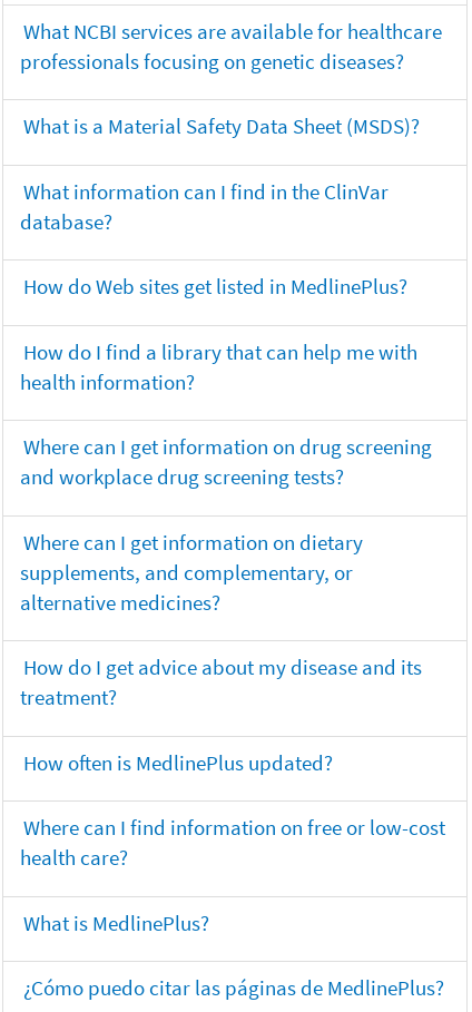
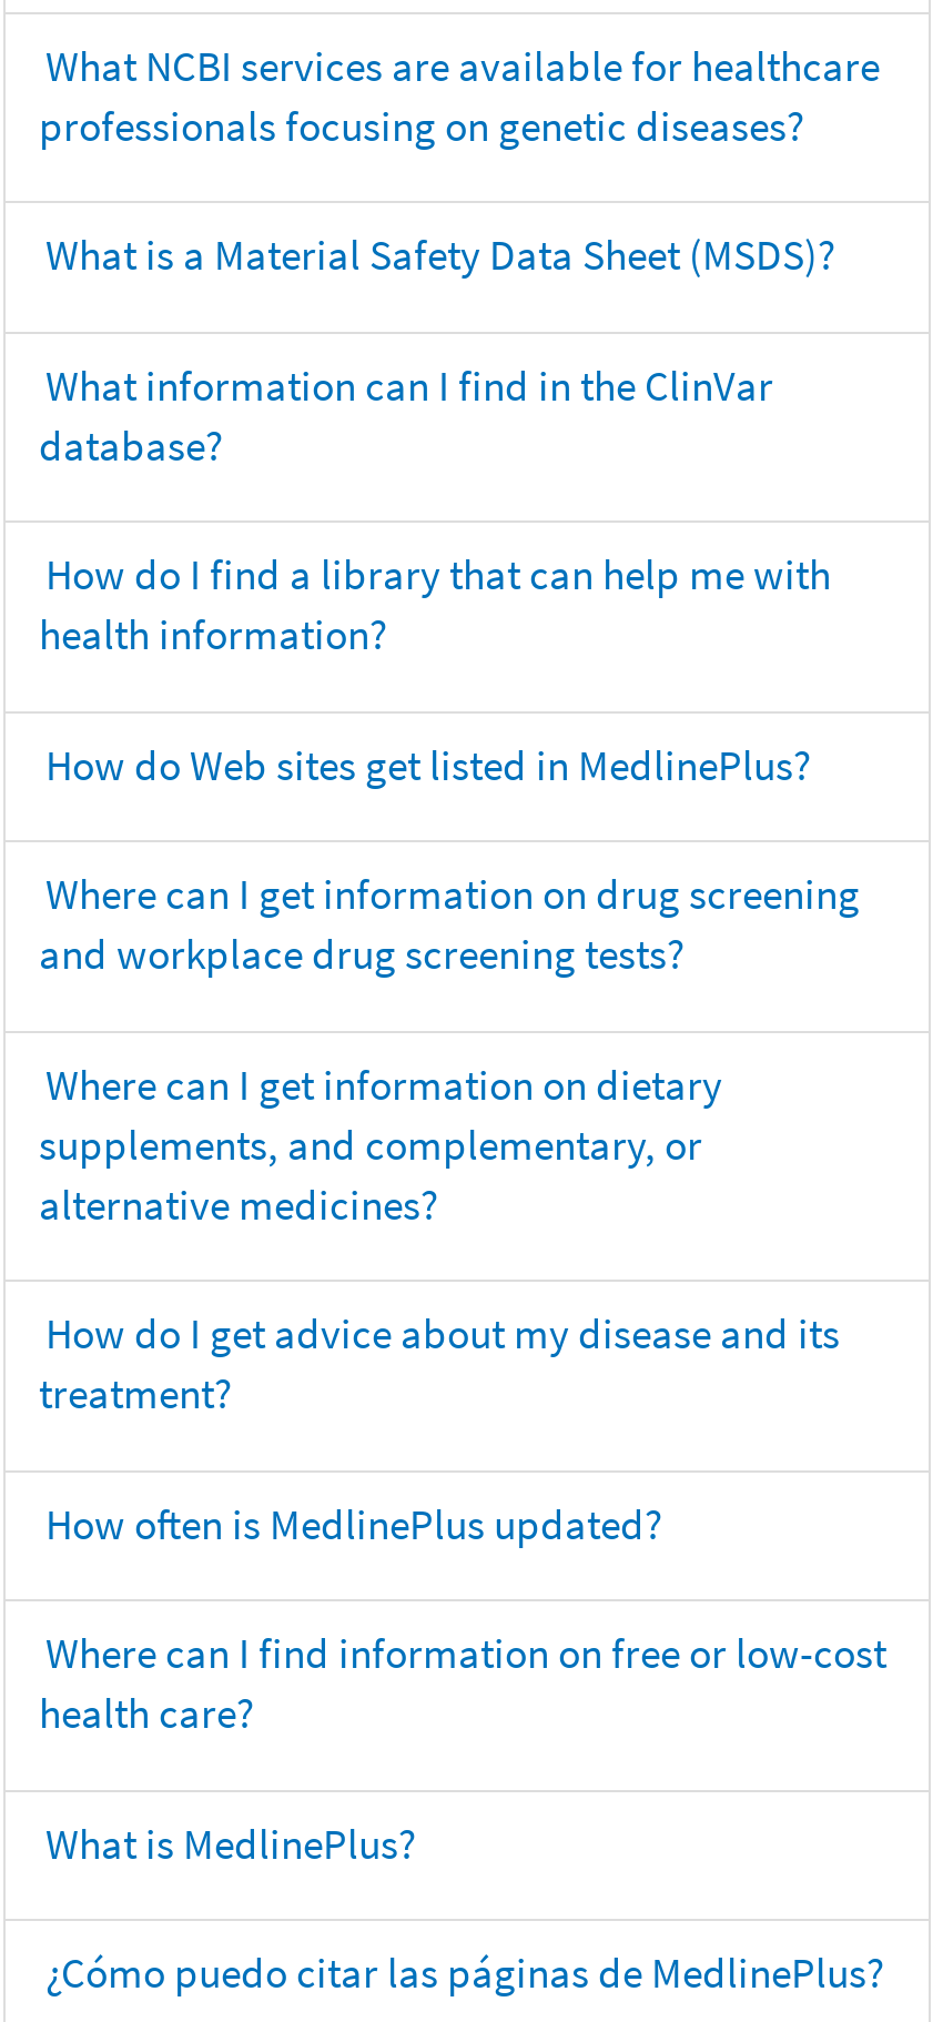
moved [23,273,407,299] -> [45,737,811,790]: How do Web sites get listed in MedlinePlus?
moved [20,338,417,395] -> [39,547,831,660]: How do I find a library that can help me with | health information?

